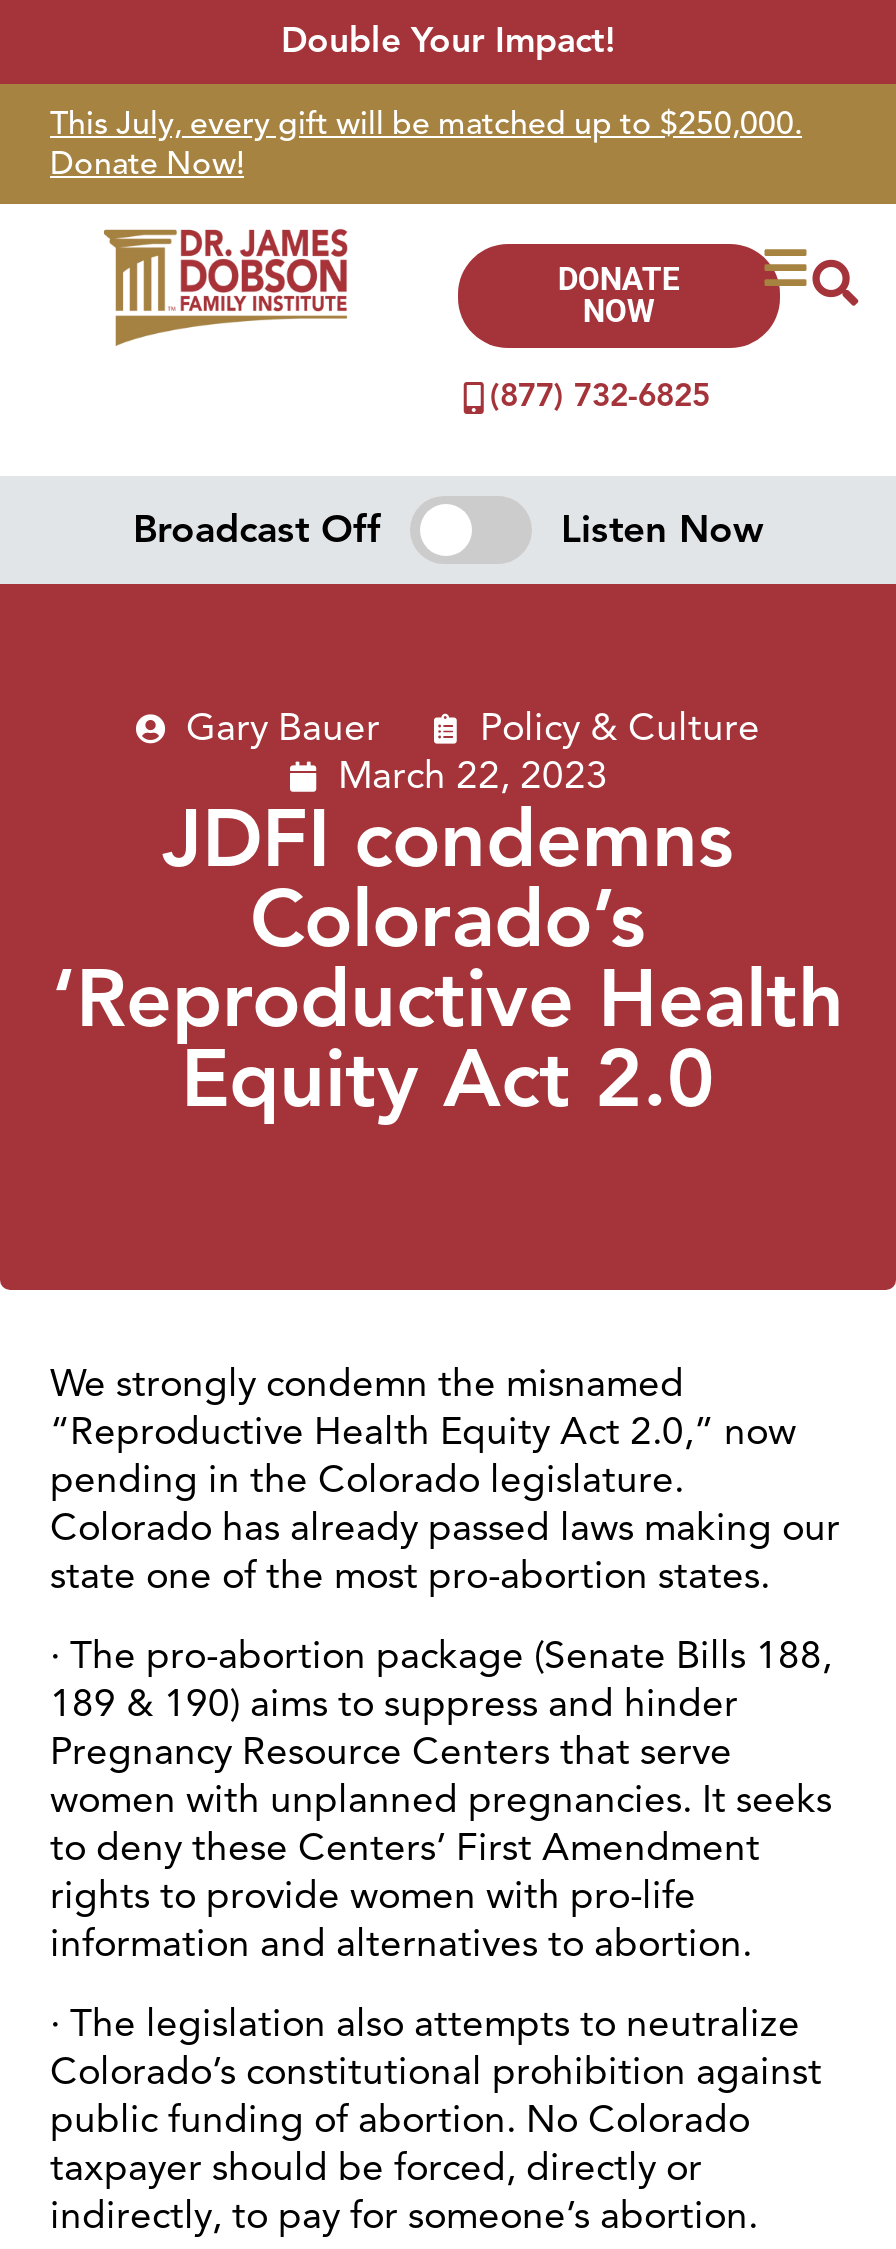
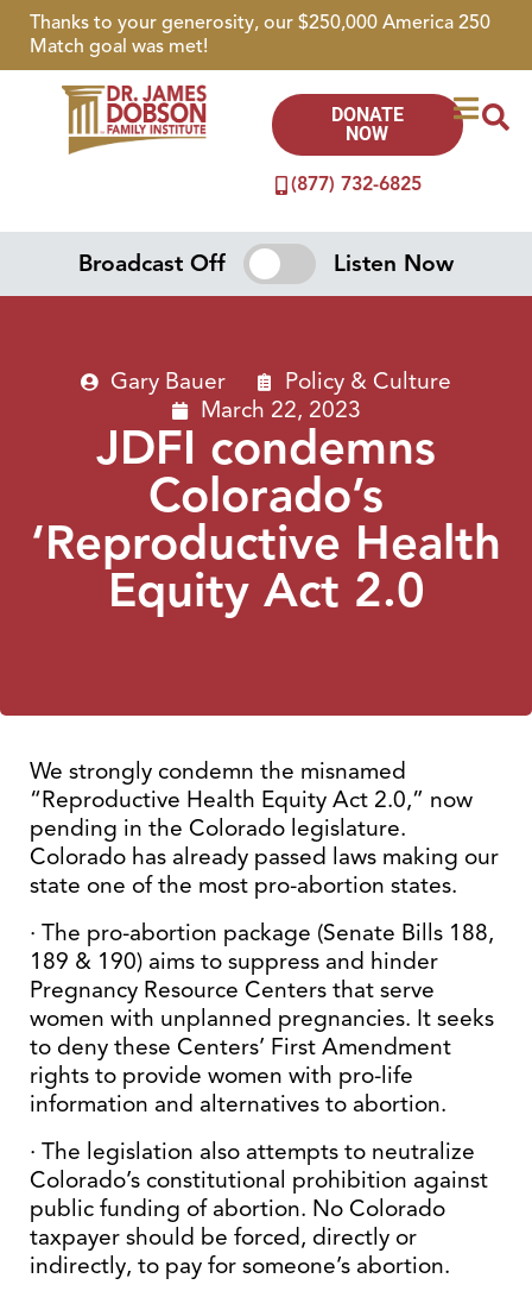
[50,18,802,184] Double Your Impact! | This July, every gift will be matched up to $250,000. | Donate Now! -> [30,11,490,58] Thanks to your generosity, our $250,000 America 250 | Match goal was met!

